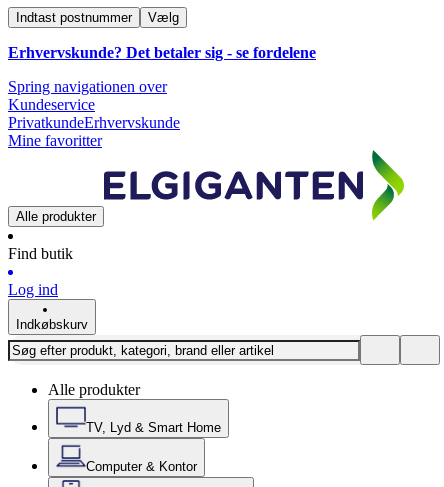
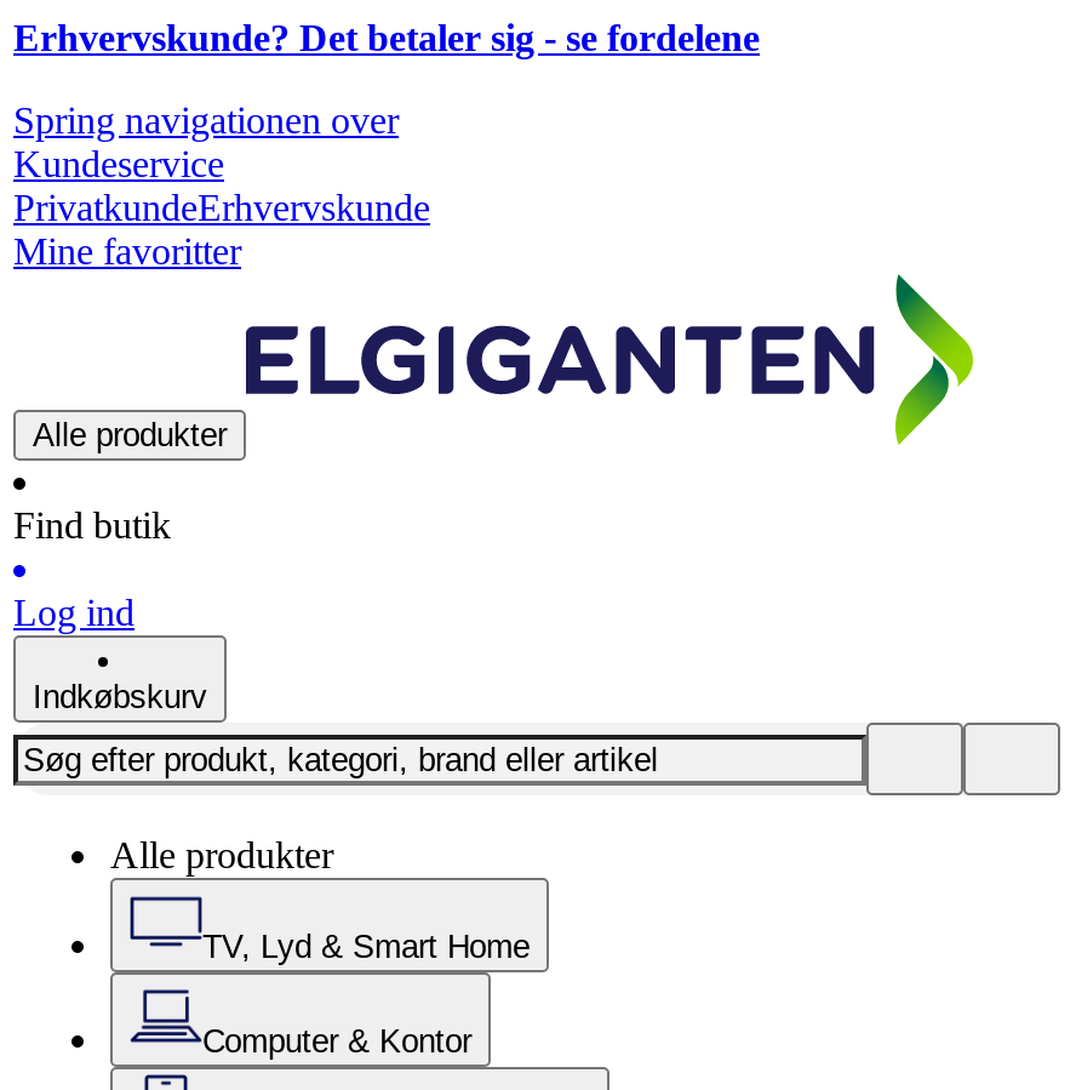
[16,10,179,25] Indtast postnummer | Vælg -> none

